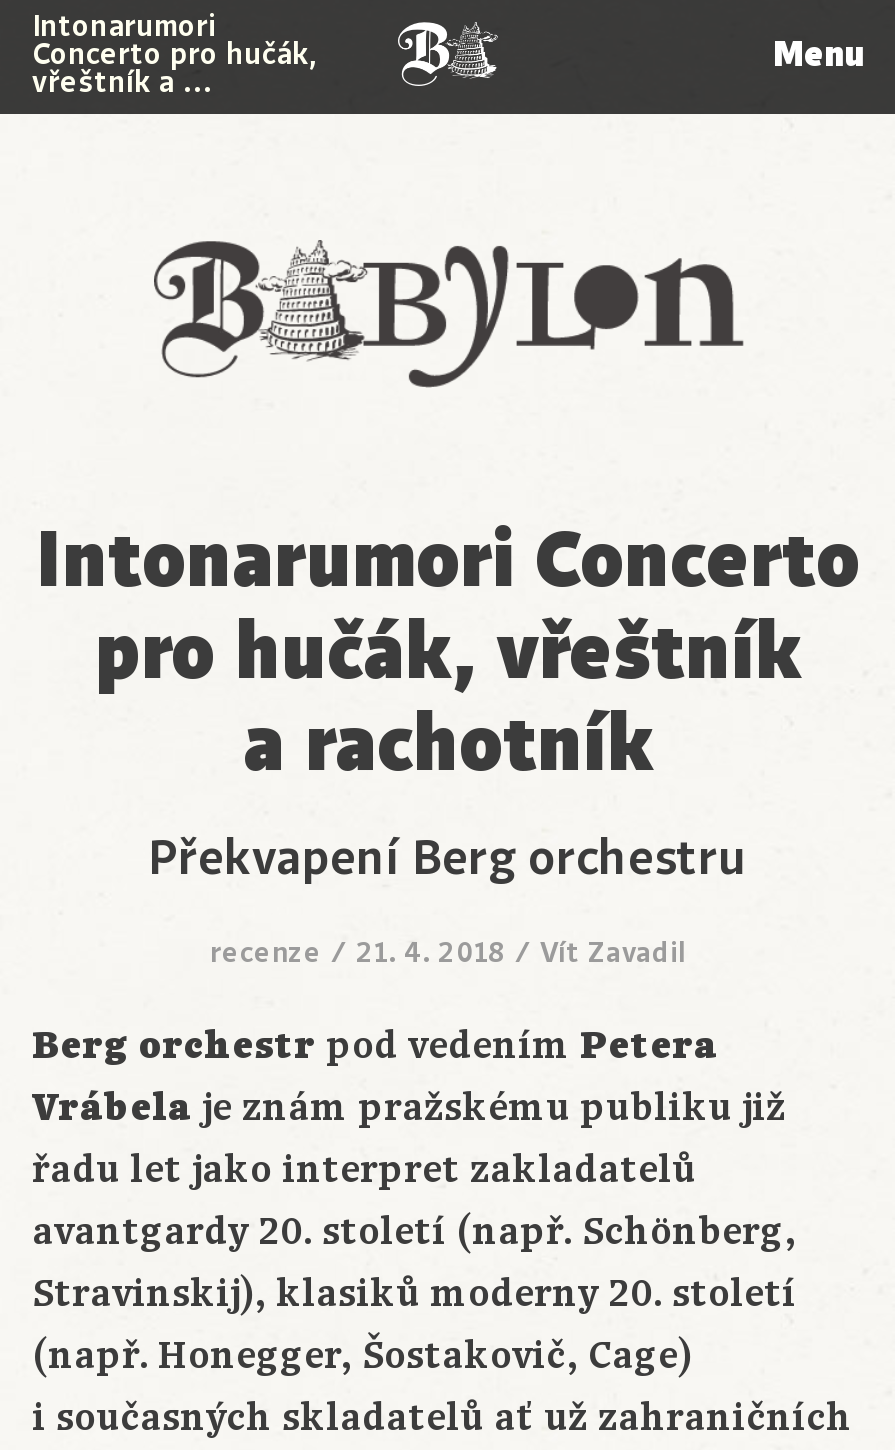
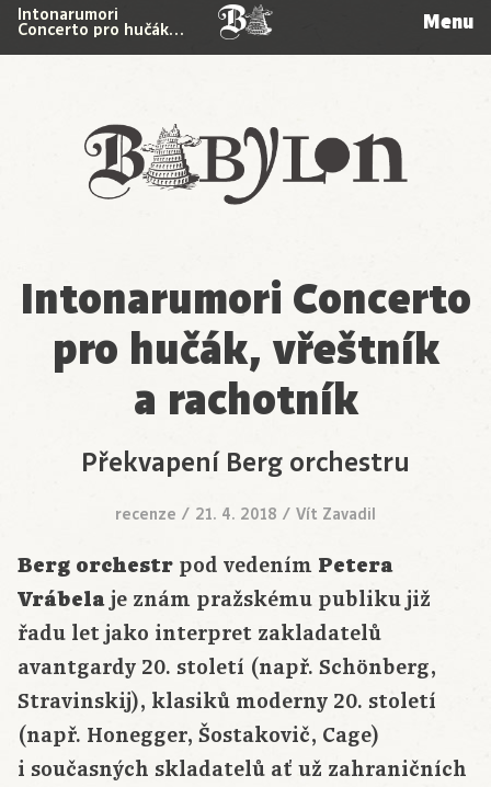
[32,34,316,102] Concerto pro hučák, | vřeštník a … -> [18,19,184,41] Concerto pro hučák…

